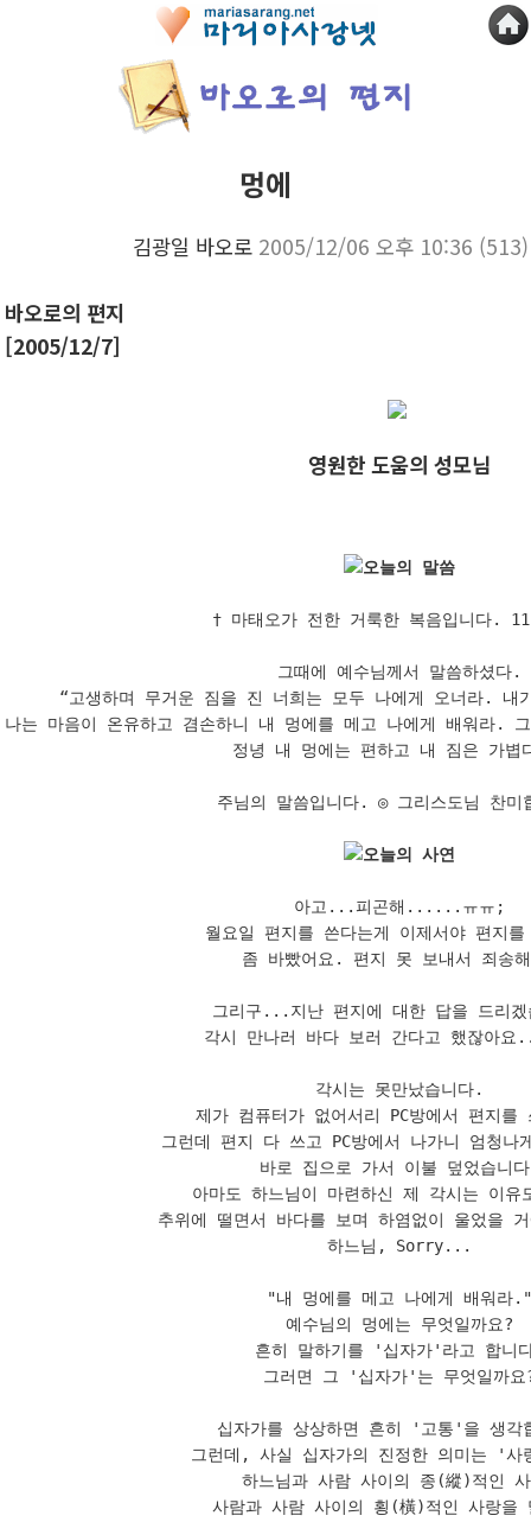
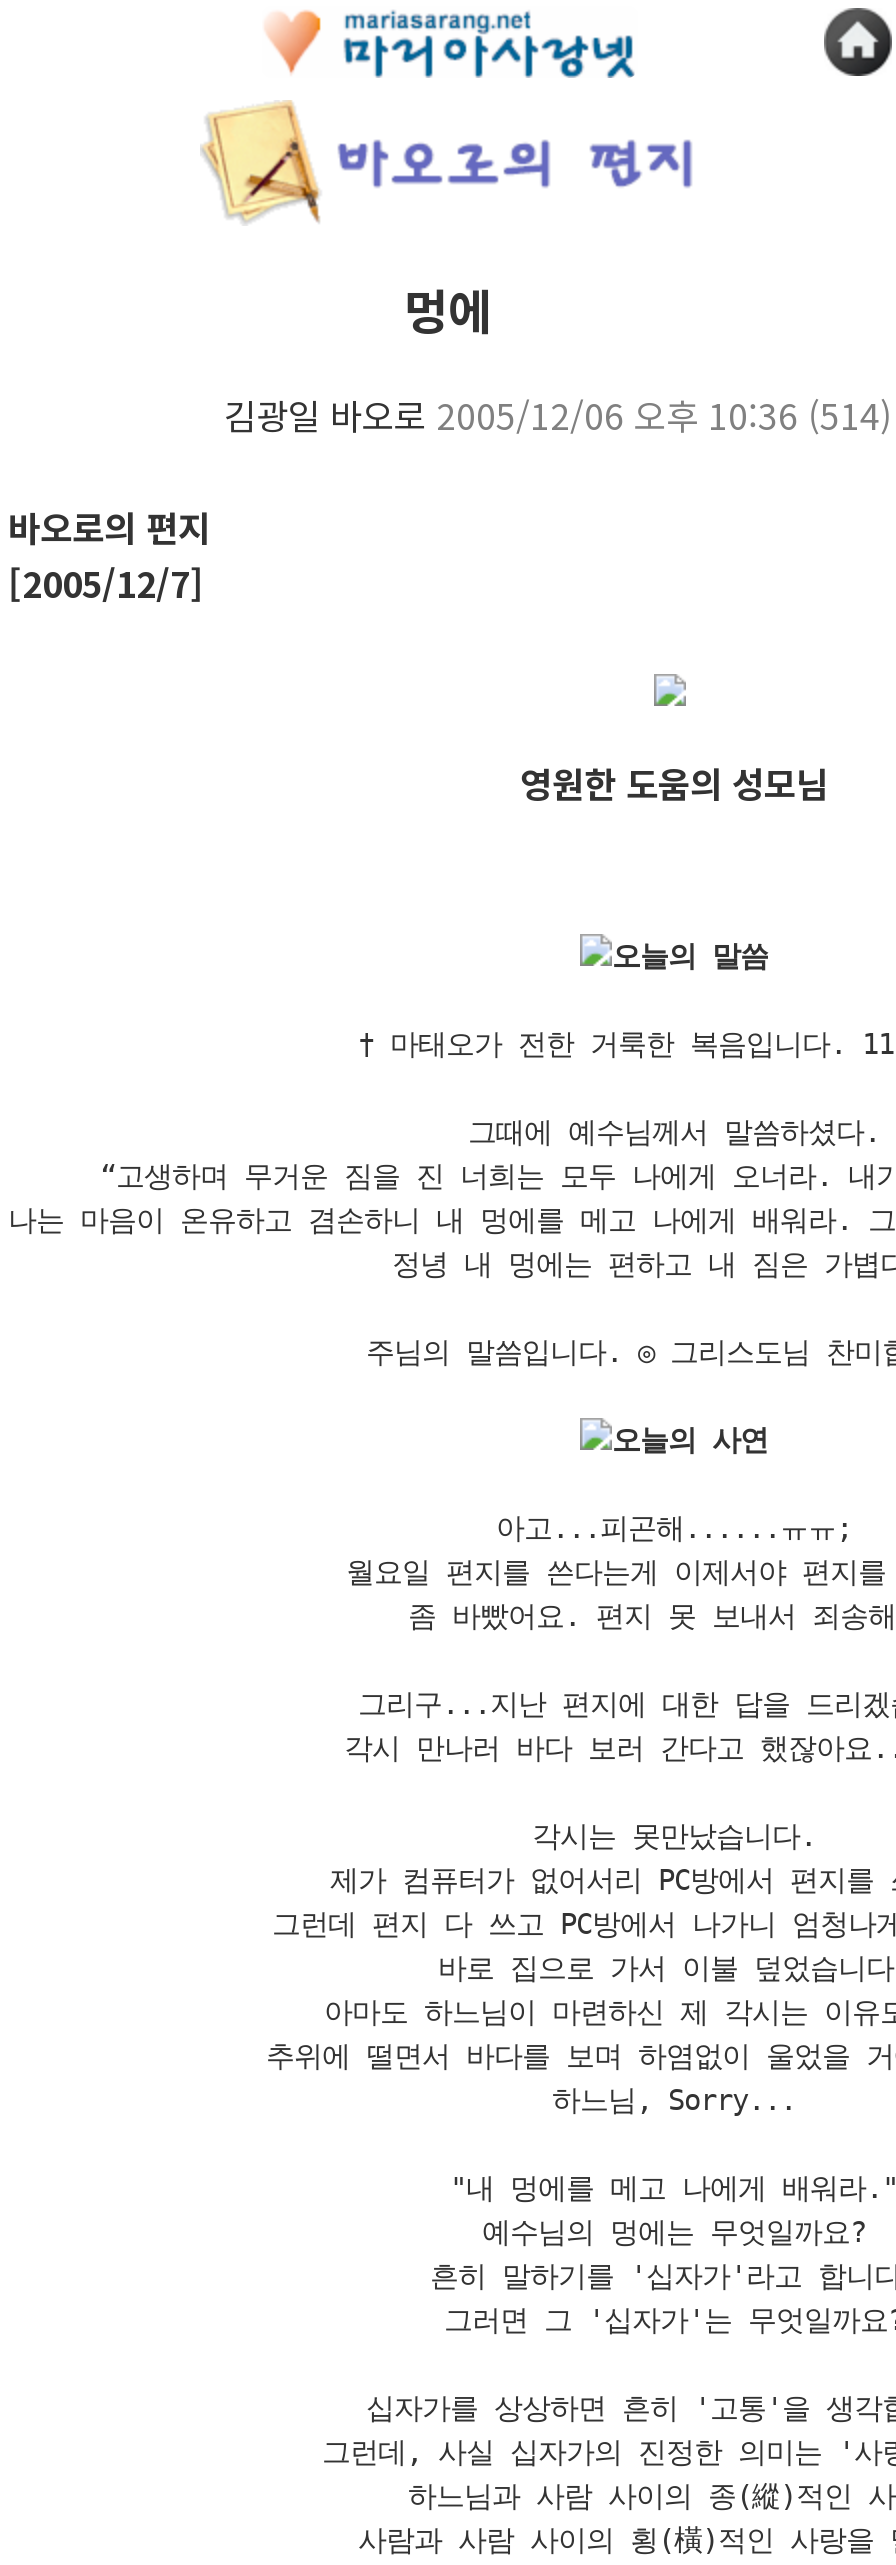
[133,231,529,261] 김광일 바오로 2005/12/06 오후 10:36 (513) -> [224,390,892,440] 김광일 바오로 2005/12/06 오후 10:36 (514)

